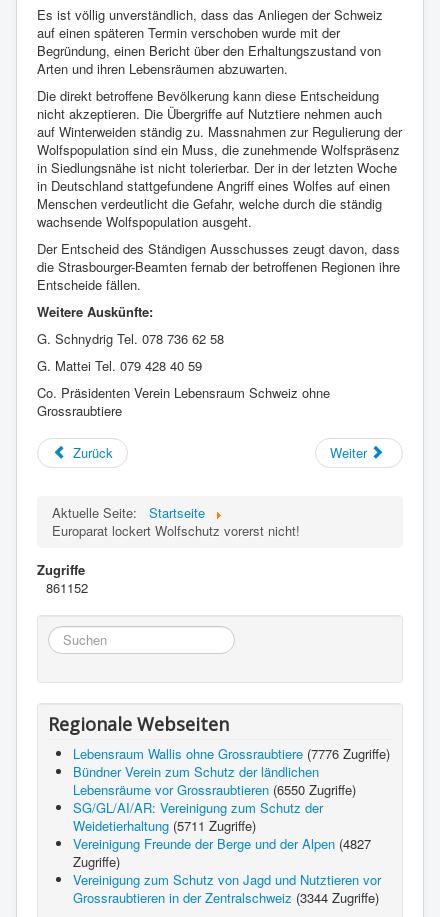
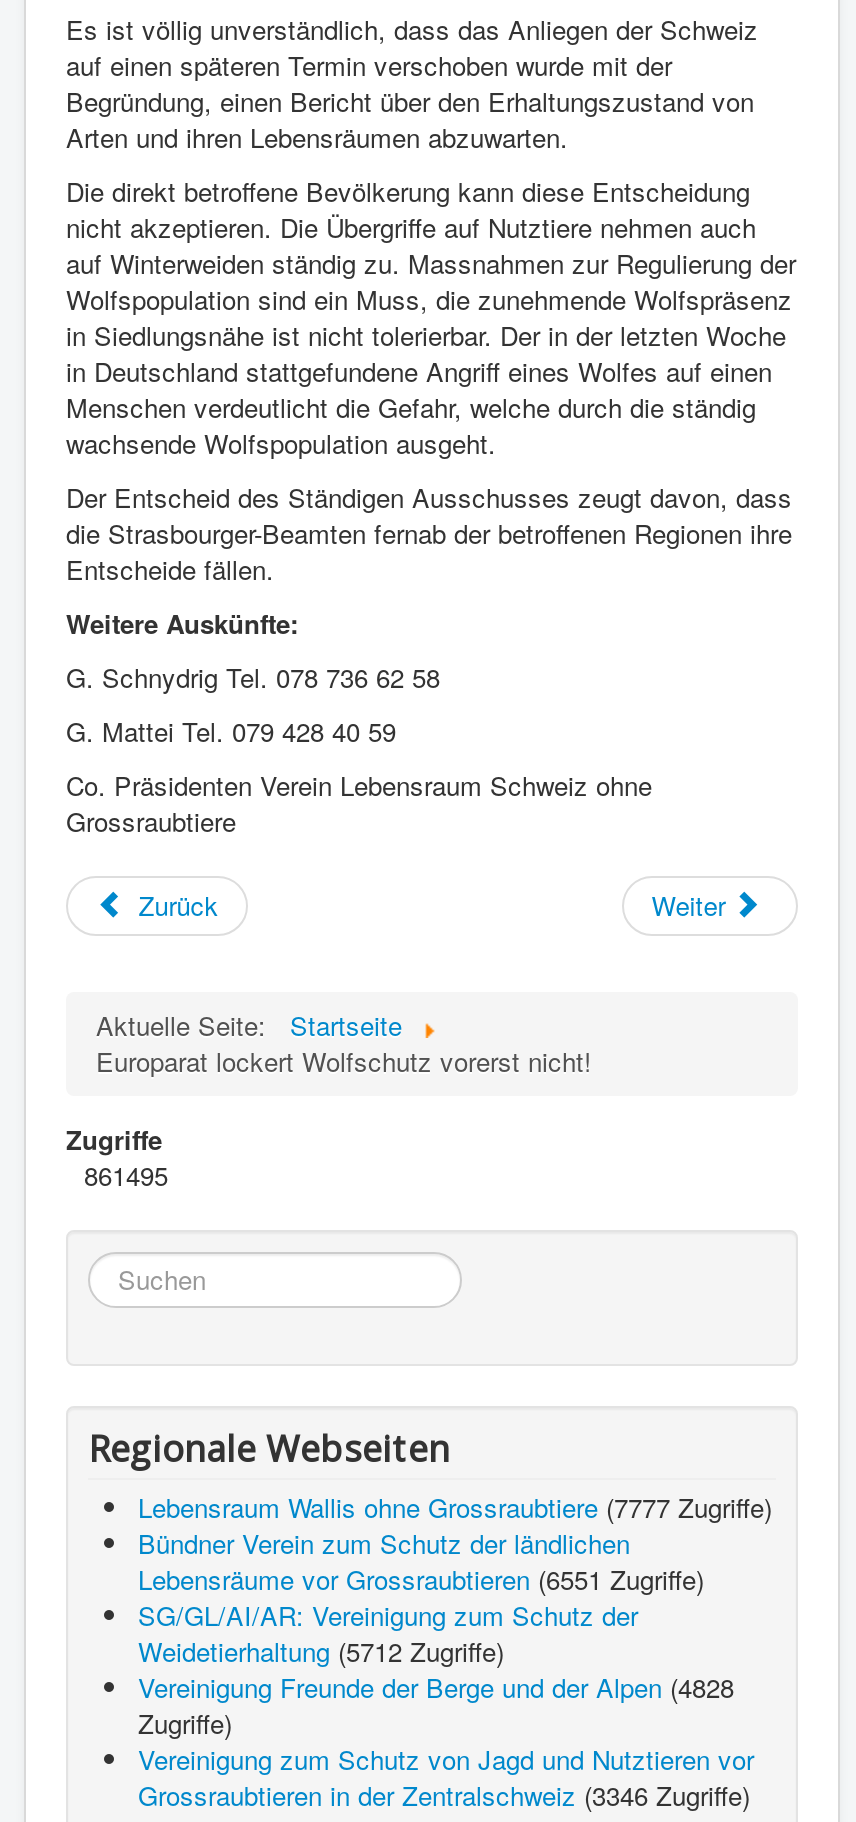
[46,578,88,597] 861152 -> [84,1155,168,1193] 861495
[73,744,390,763] Lebensraum Wallis ohne Grossraubtiere (7776 Zugriffe) -> [138,1487,772,1525] Lebensraum Wallis ohne Grossraubtiere (7777 Zugriffe)
[73,780,356,799] Lebensräume vor Grossraubtieren (6550 Zugriffe) -> [138,1559,704,1597] Lebensräume vor Grossraubtieren (6551 Zugriffe)
[73,816,256,835] Weidetierhaltung (5711 Zugriffe) -> [138,1631,504,1669] Weidetierhaltung (5712 Zugriffe)
[73,834,371,853] Vereinigung Freunde der Berge und der Alpen (4827 -> [138,1667,734,1705] Vereinigung Freunde der Berge und der Alpen (4828
[73,888,379,907] Grossraubtieren in der Zentralschweiz (3344 Zugriffe) -> [138,1775,750,1813] Grossraubtieren in der Zentralschweiz (3346 Zugriffe)

